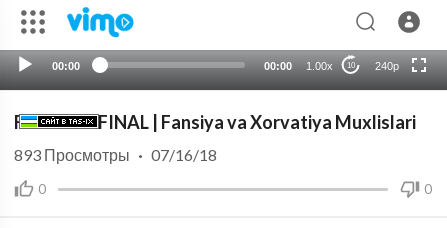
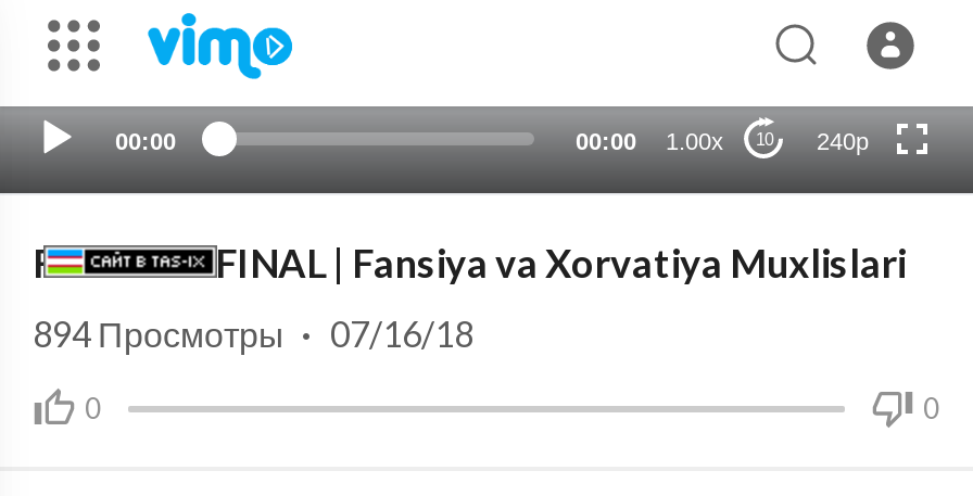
[14,145,217,164] 893 Просмотры · 07/16/18 -> [33,313,473,354] 894 Просмотры · 07/16/18

